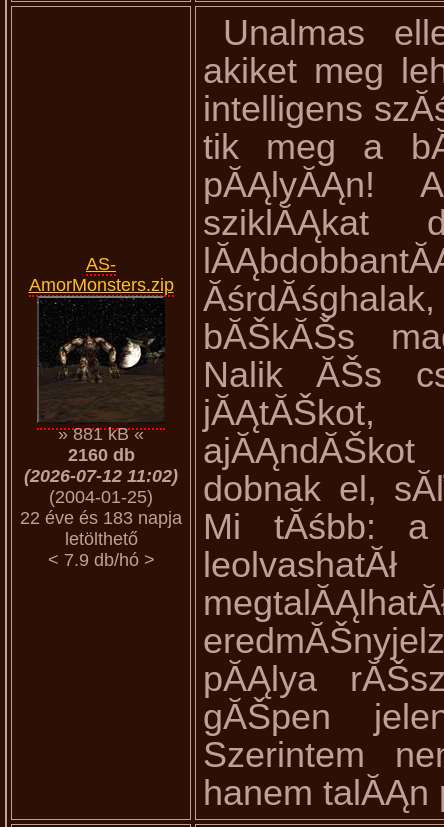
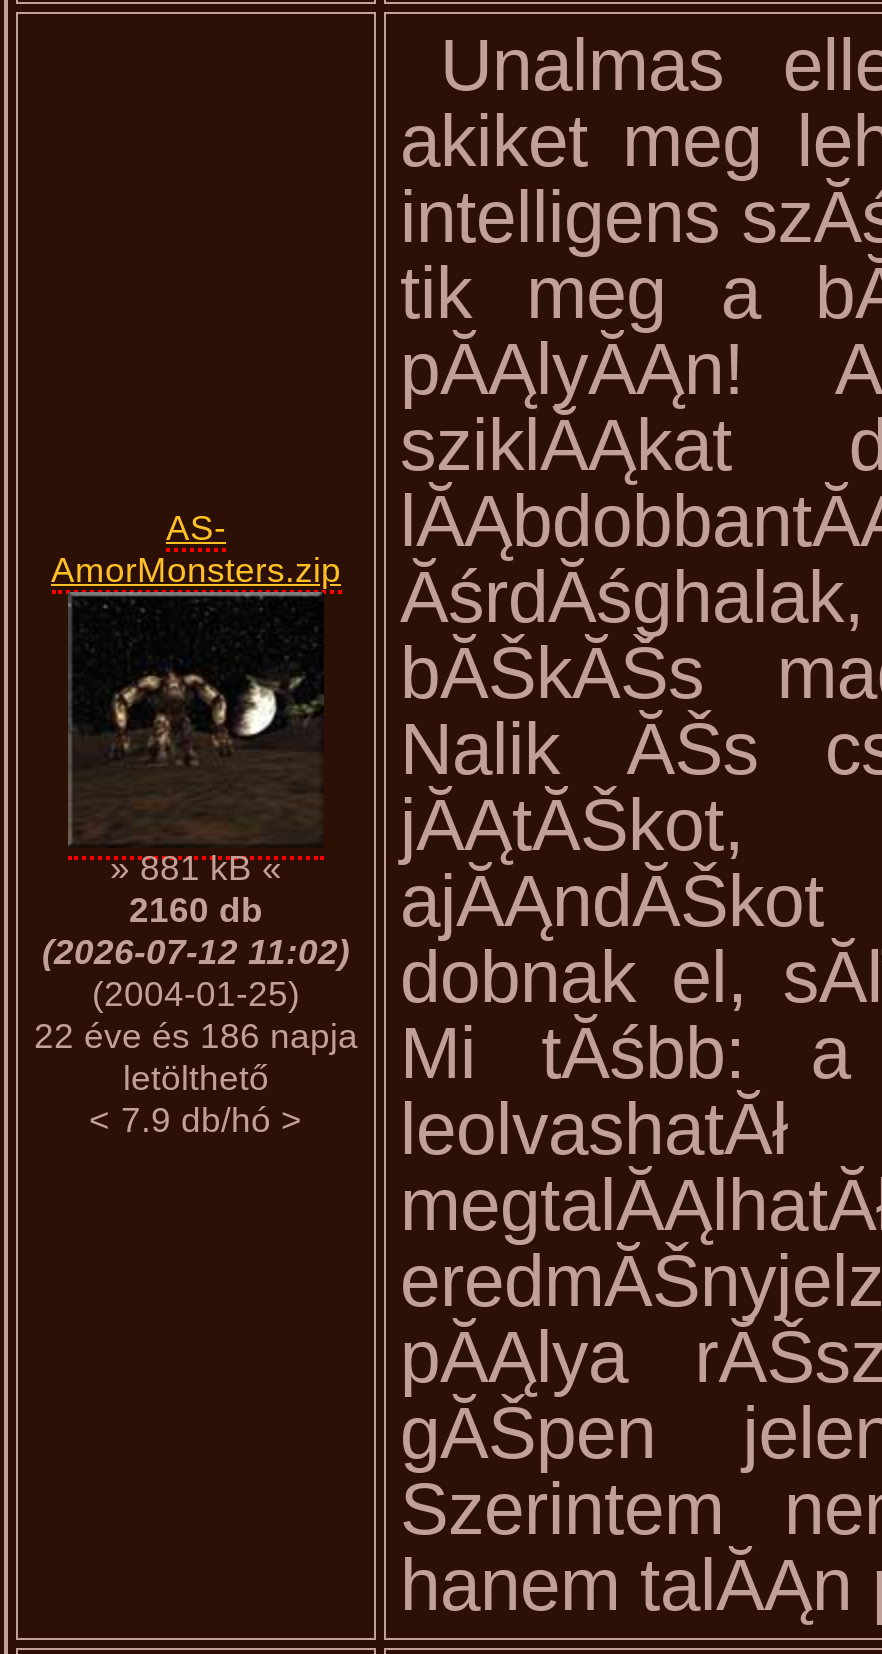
[20,508,182,528] 22 éve és 183 napja -> [34,1016,358,1056] 22 éve és 186 napja

